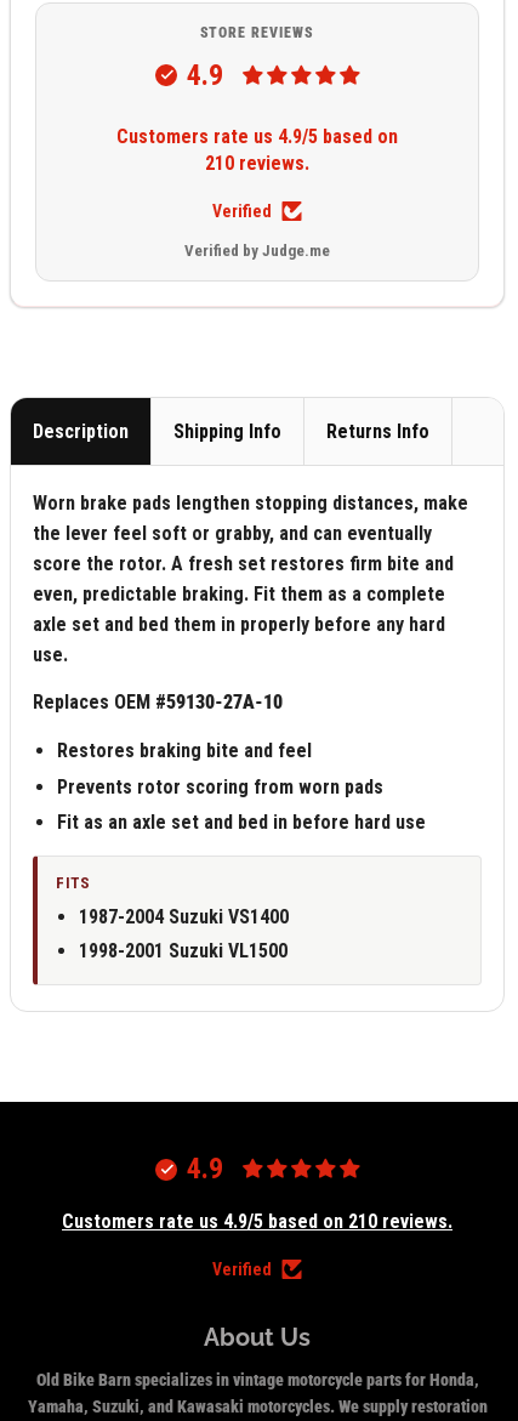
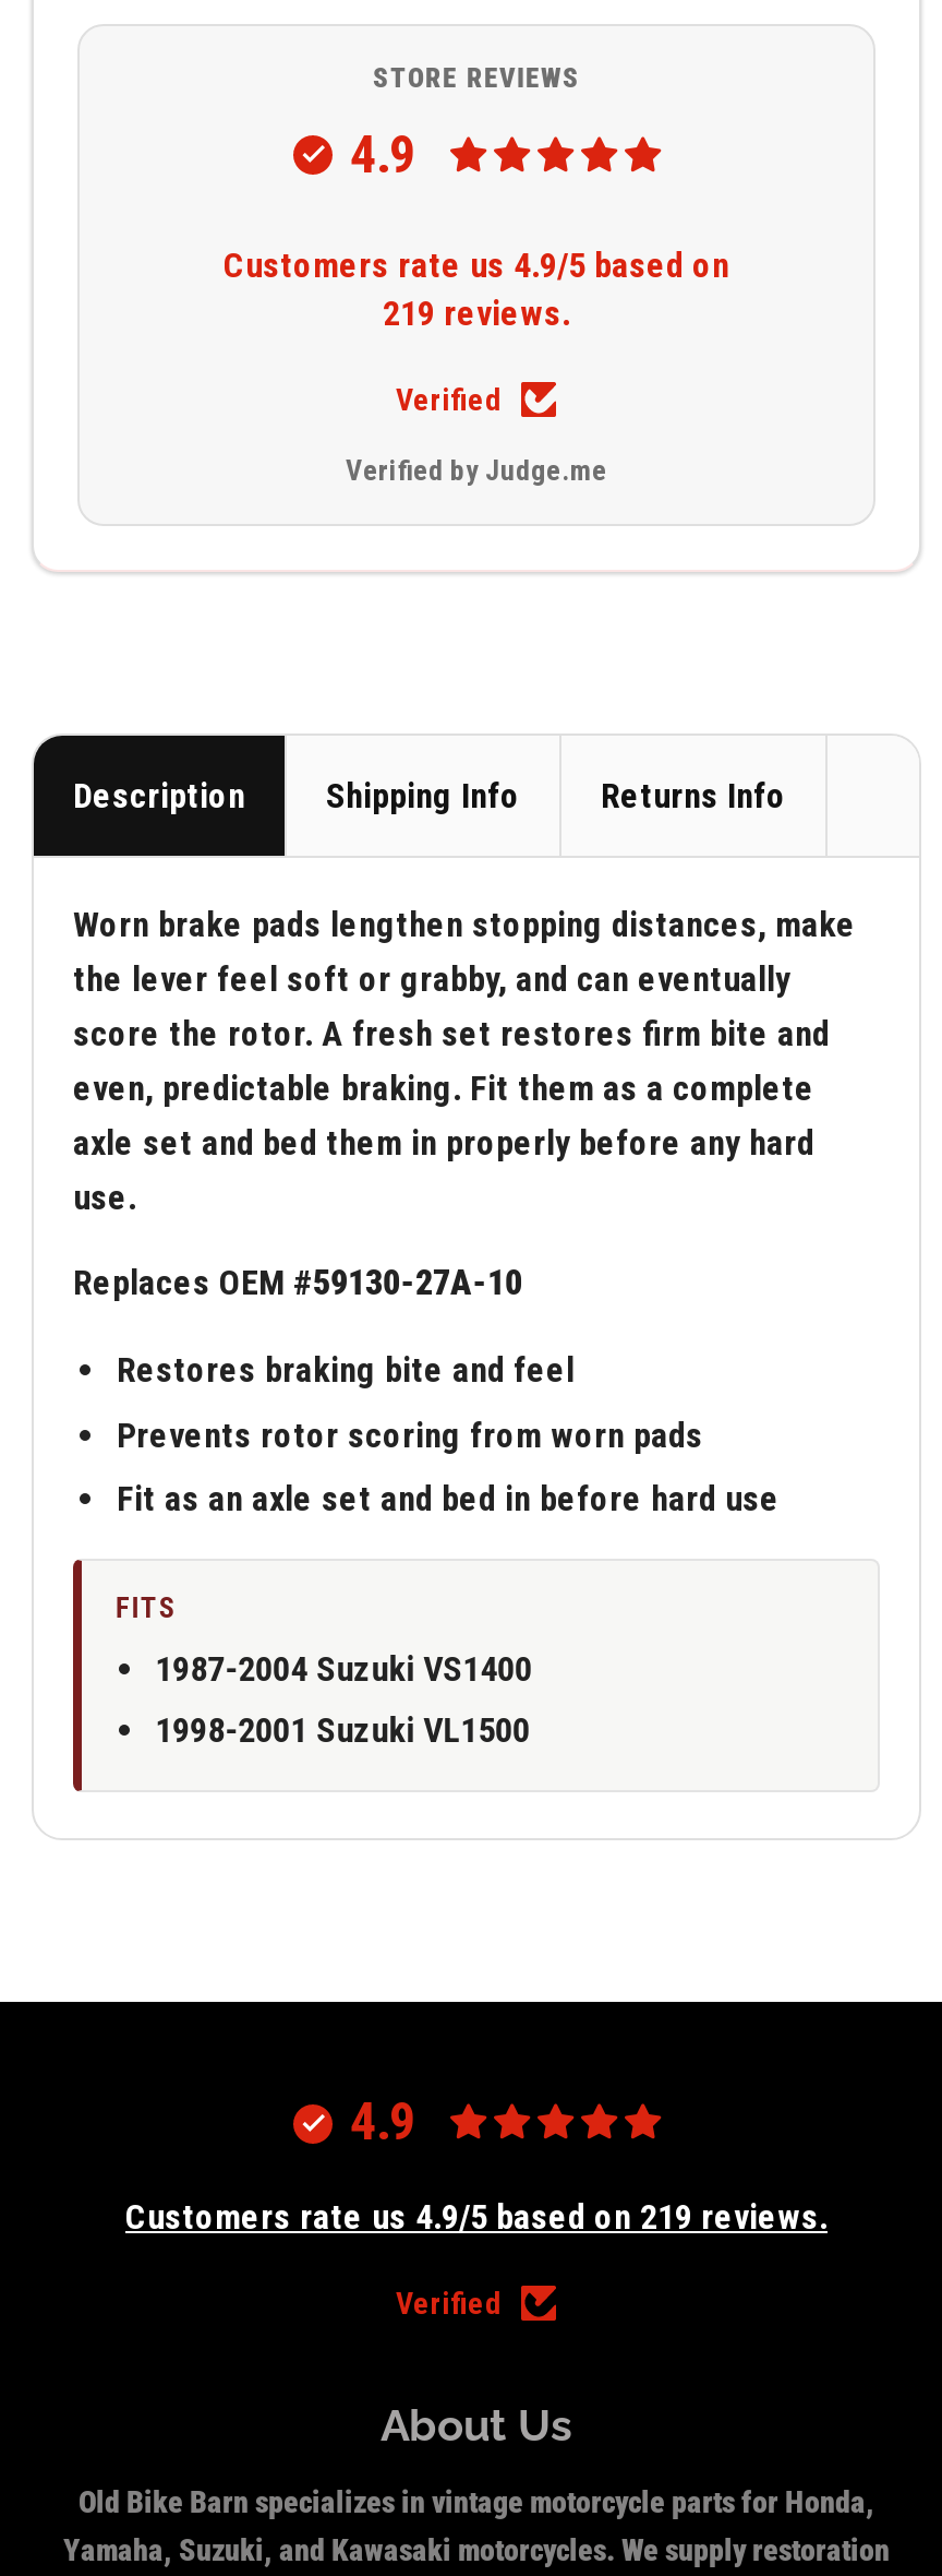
[205,152,309,175] 210 reviews. -> [383,293,570,334] 219 reviews.
[62,1210,452,1233] Customers rate us 4.9/5 based on 210 reviews. -> [125,2196,828,2237] Customers rate us 4.9/5 based on 219 reviews.

